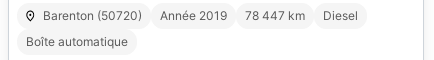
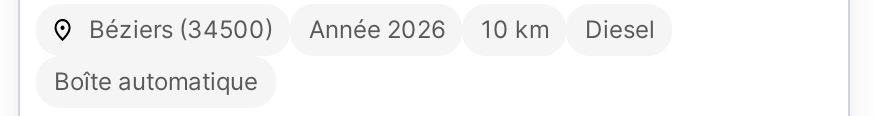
[43,8,305,23] Barenton (50720) | Année 2019 | 78 447 km -> [89,14,549,44] Béziers (34500) | Année 2026 | 10 km

